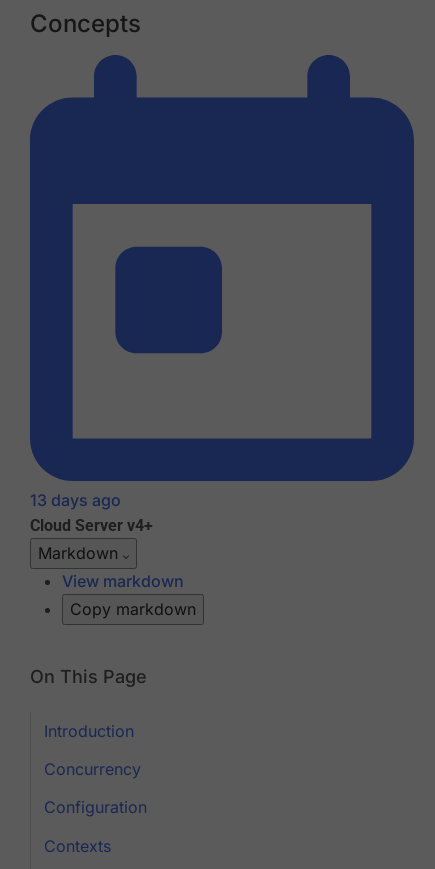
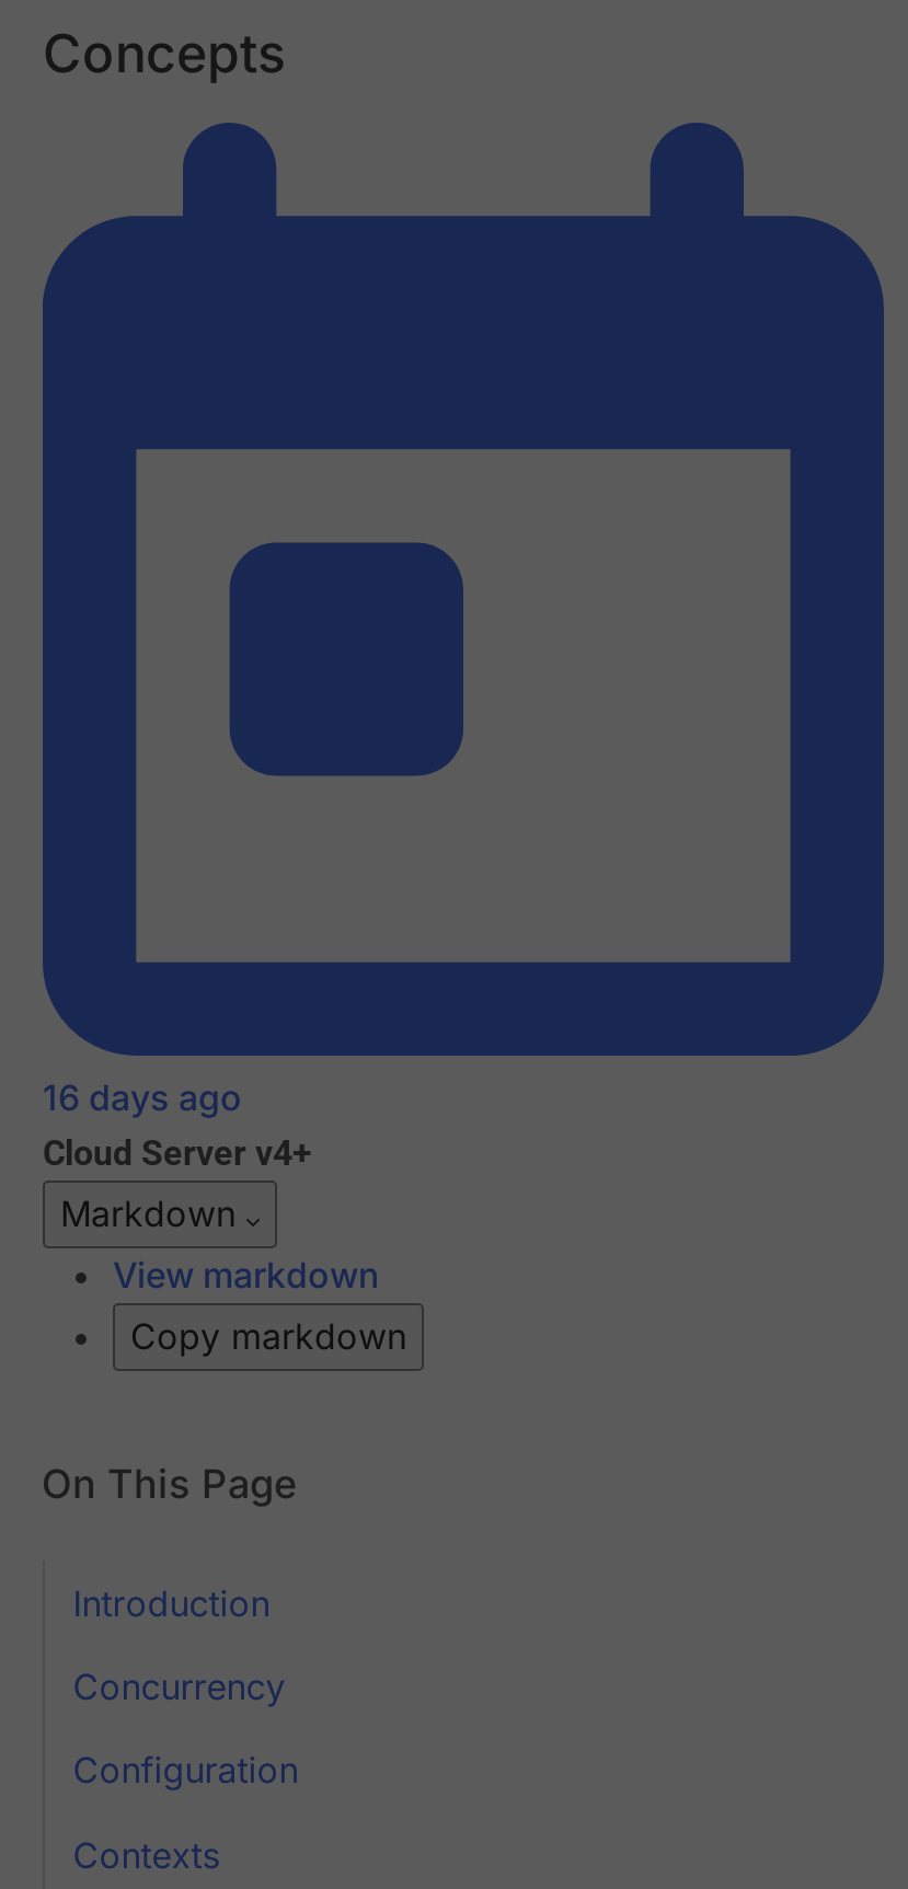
[30,490,121,510] 13 days ago -> [43,1076,242,1120] 16 days ago

